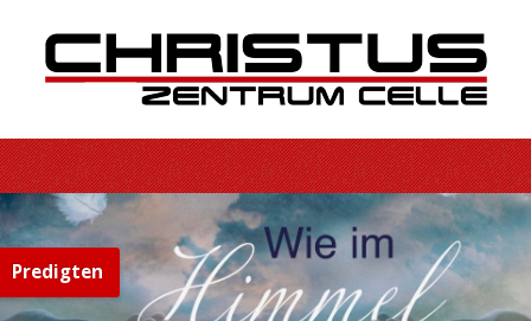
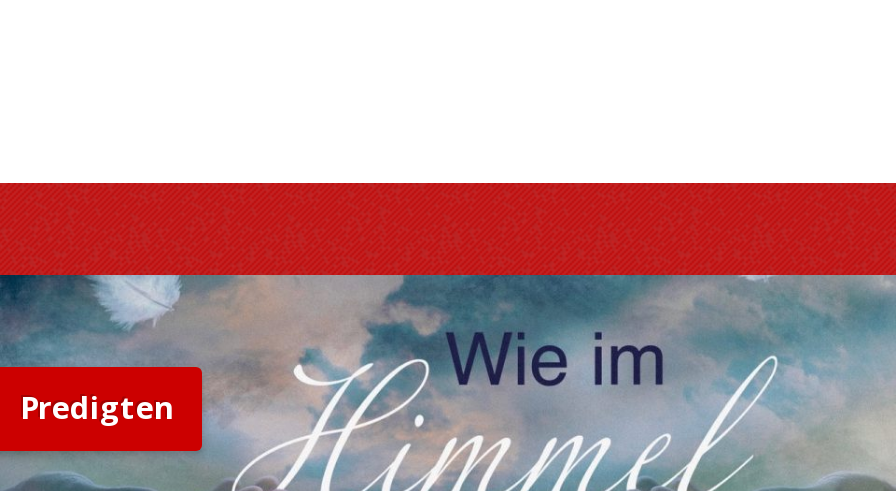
[44,32,488,107] [image] -> none

